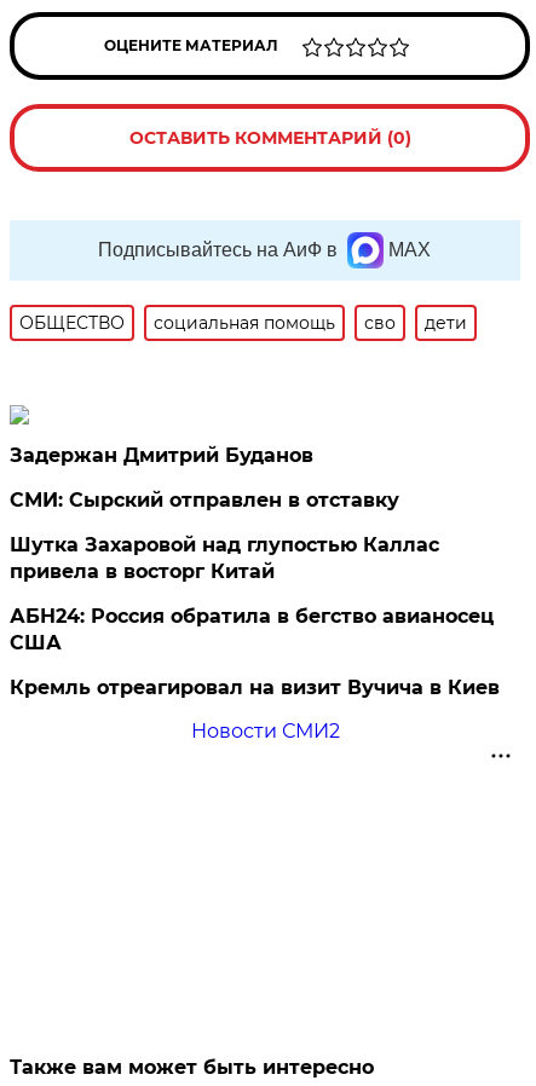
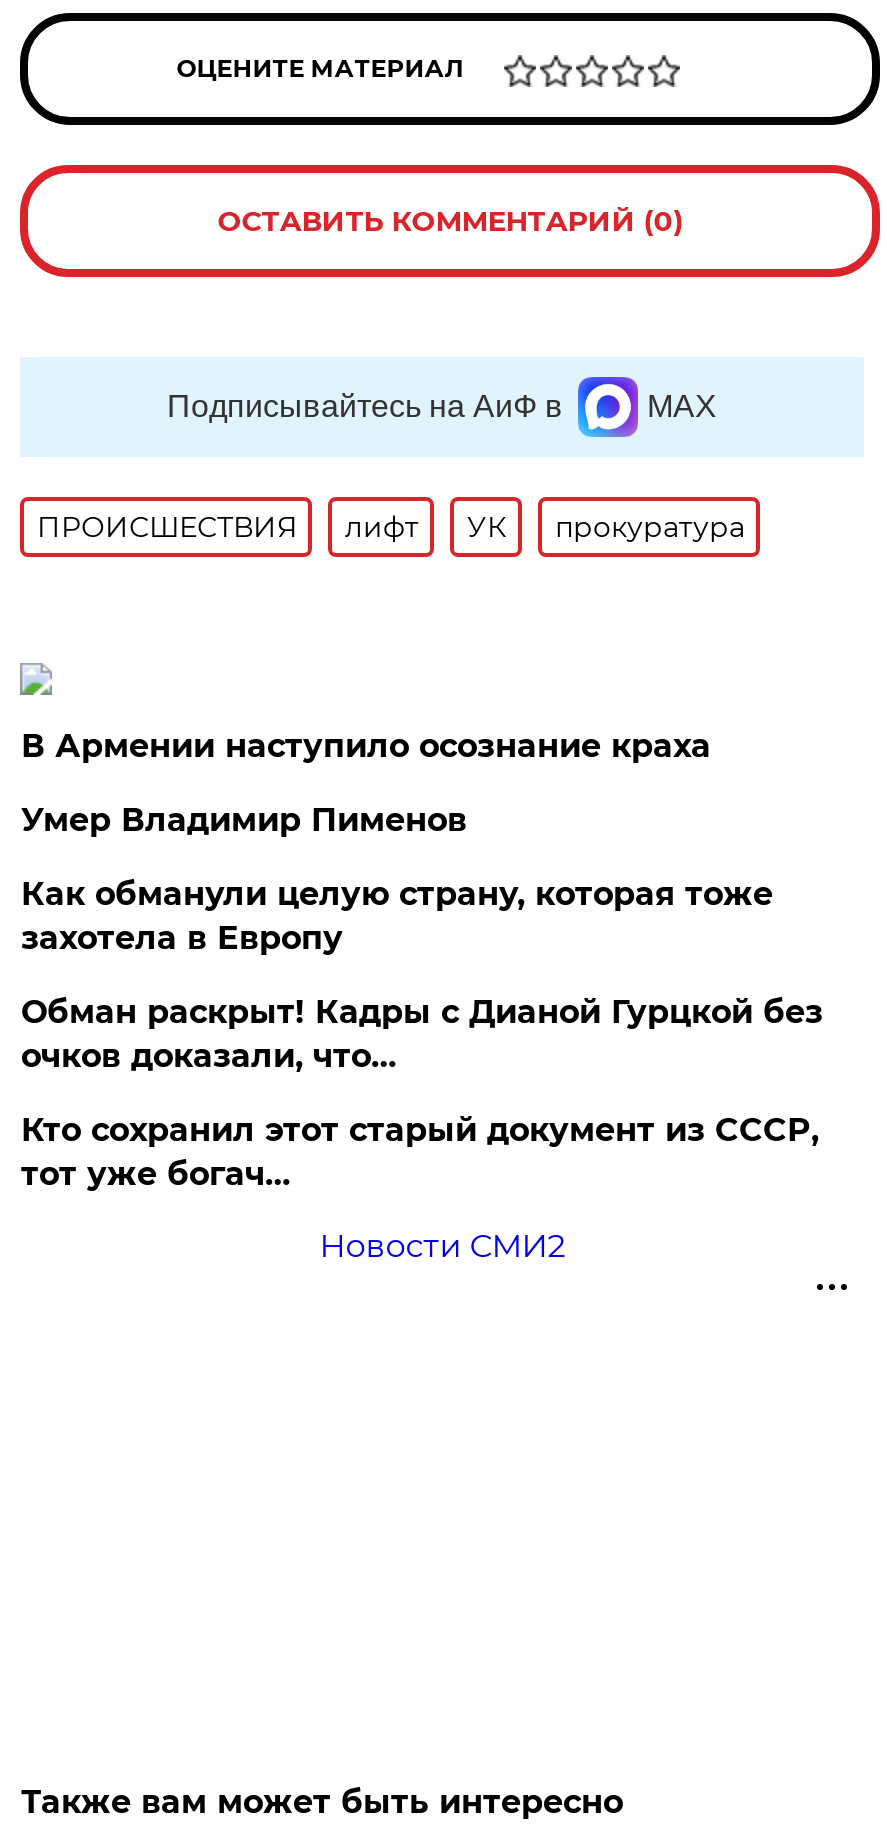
[20,312,468,334] ОБЩЕСТВО | социальная помощь | сво | дети -> [37,509,745,545] ПРОИСШЕСТВИЯ | лифт | УК | прокуратура
[10,444,314,467] Задержан Дмитрий Буданов -> [21,727,711,765] В Армении наступило осознание краха
[10,488,400,511] СМИ: Сырский отправлен в отставку -> [21,801,467,839] Умер Владимир Пименов
[10,533,440,583] Шутка Захаровой над глупостью Каллас | привела в восторг Китай -> [21,875,773,957] Как обманули целую страну, которая тоже | захотела в Европу
[10,604,494,654] АБН24: Россия обратила в бегство авианосец | США -> [21,993,823,1075] Обман раскрыт! Кадры с Дианой Гурцкой без | очков доказали, что…
[10,676,500,699] Кремль отреагировал на визит Вучича в Киев -> [21,1111,819,1193] Кто сохранил этот старый документ из СССР, | тот уже богач…

